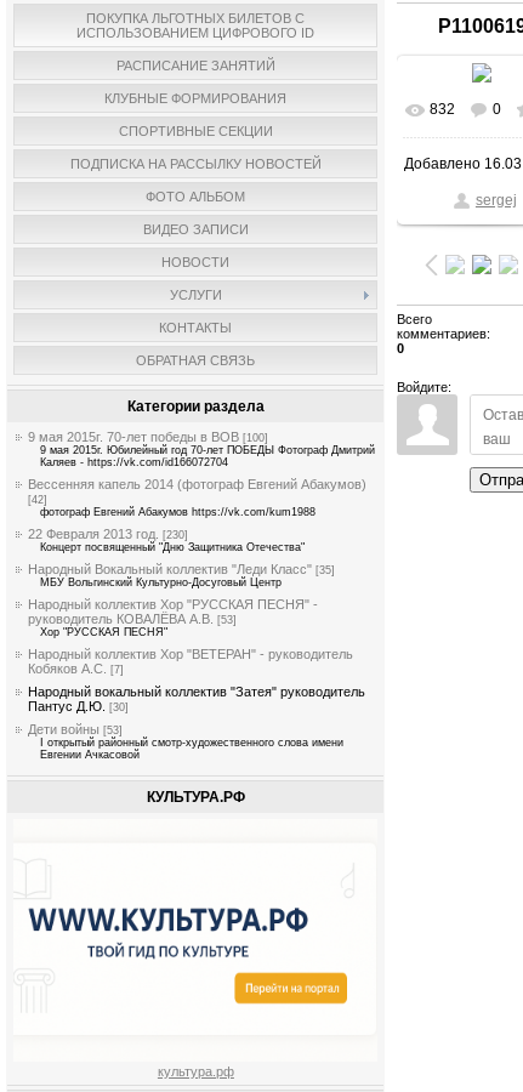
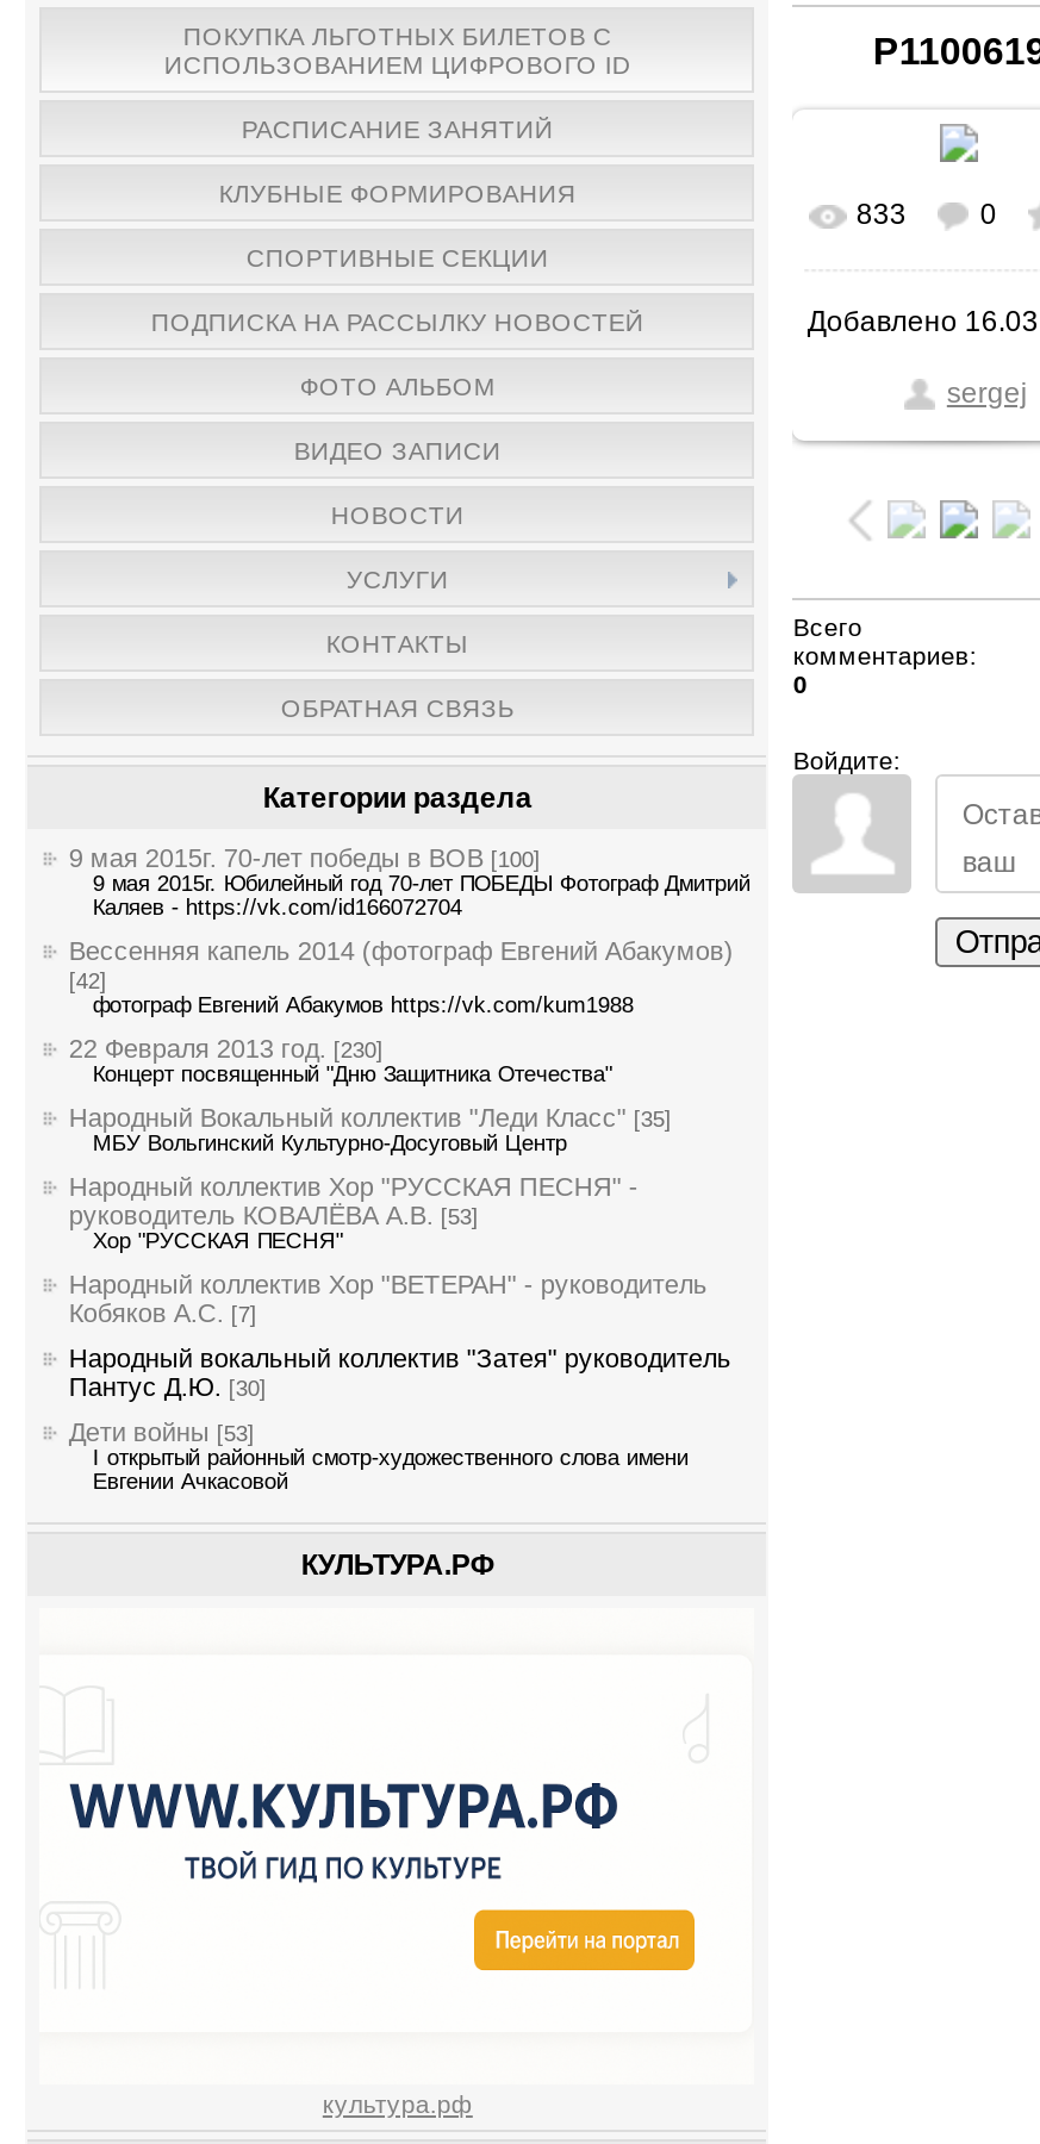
[429,101,455,118] 832 -> [856,198,906,232] 833

